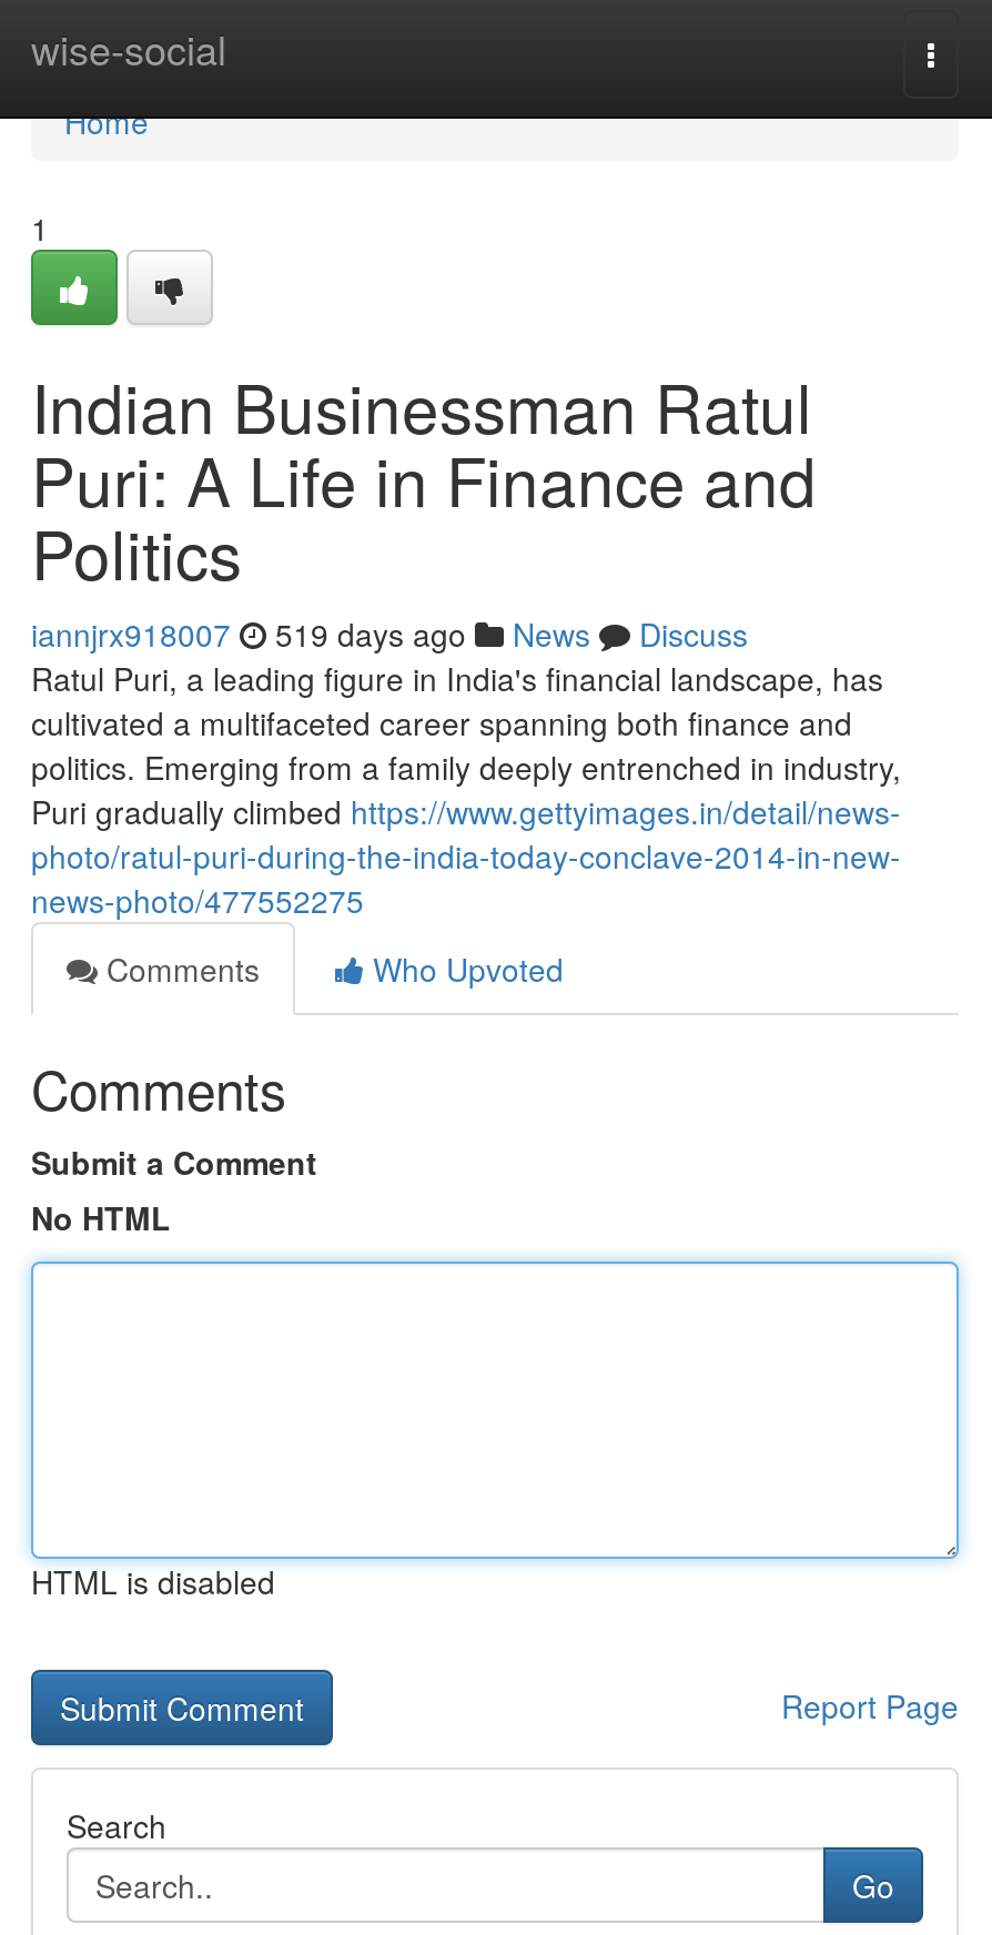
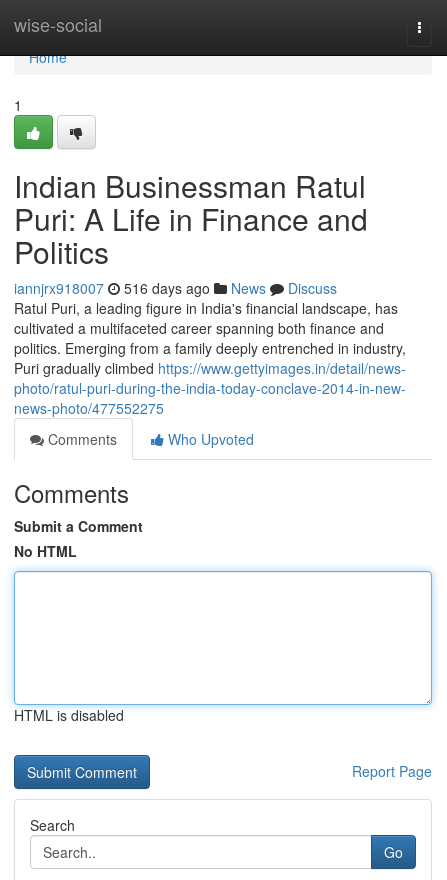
[31,611,748,656] iannjrx918007 519 days ago News Discuss -> [14,278,337,298] iannjrx918007 516 days ago News Discuss

